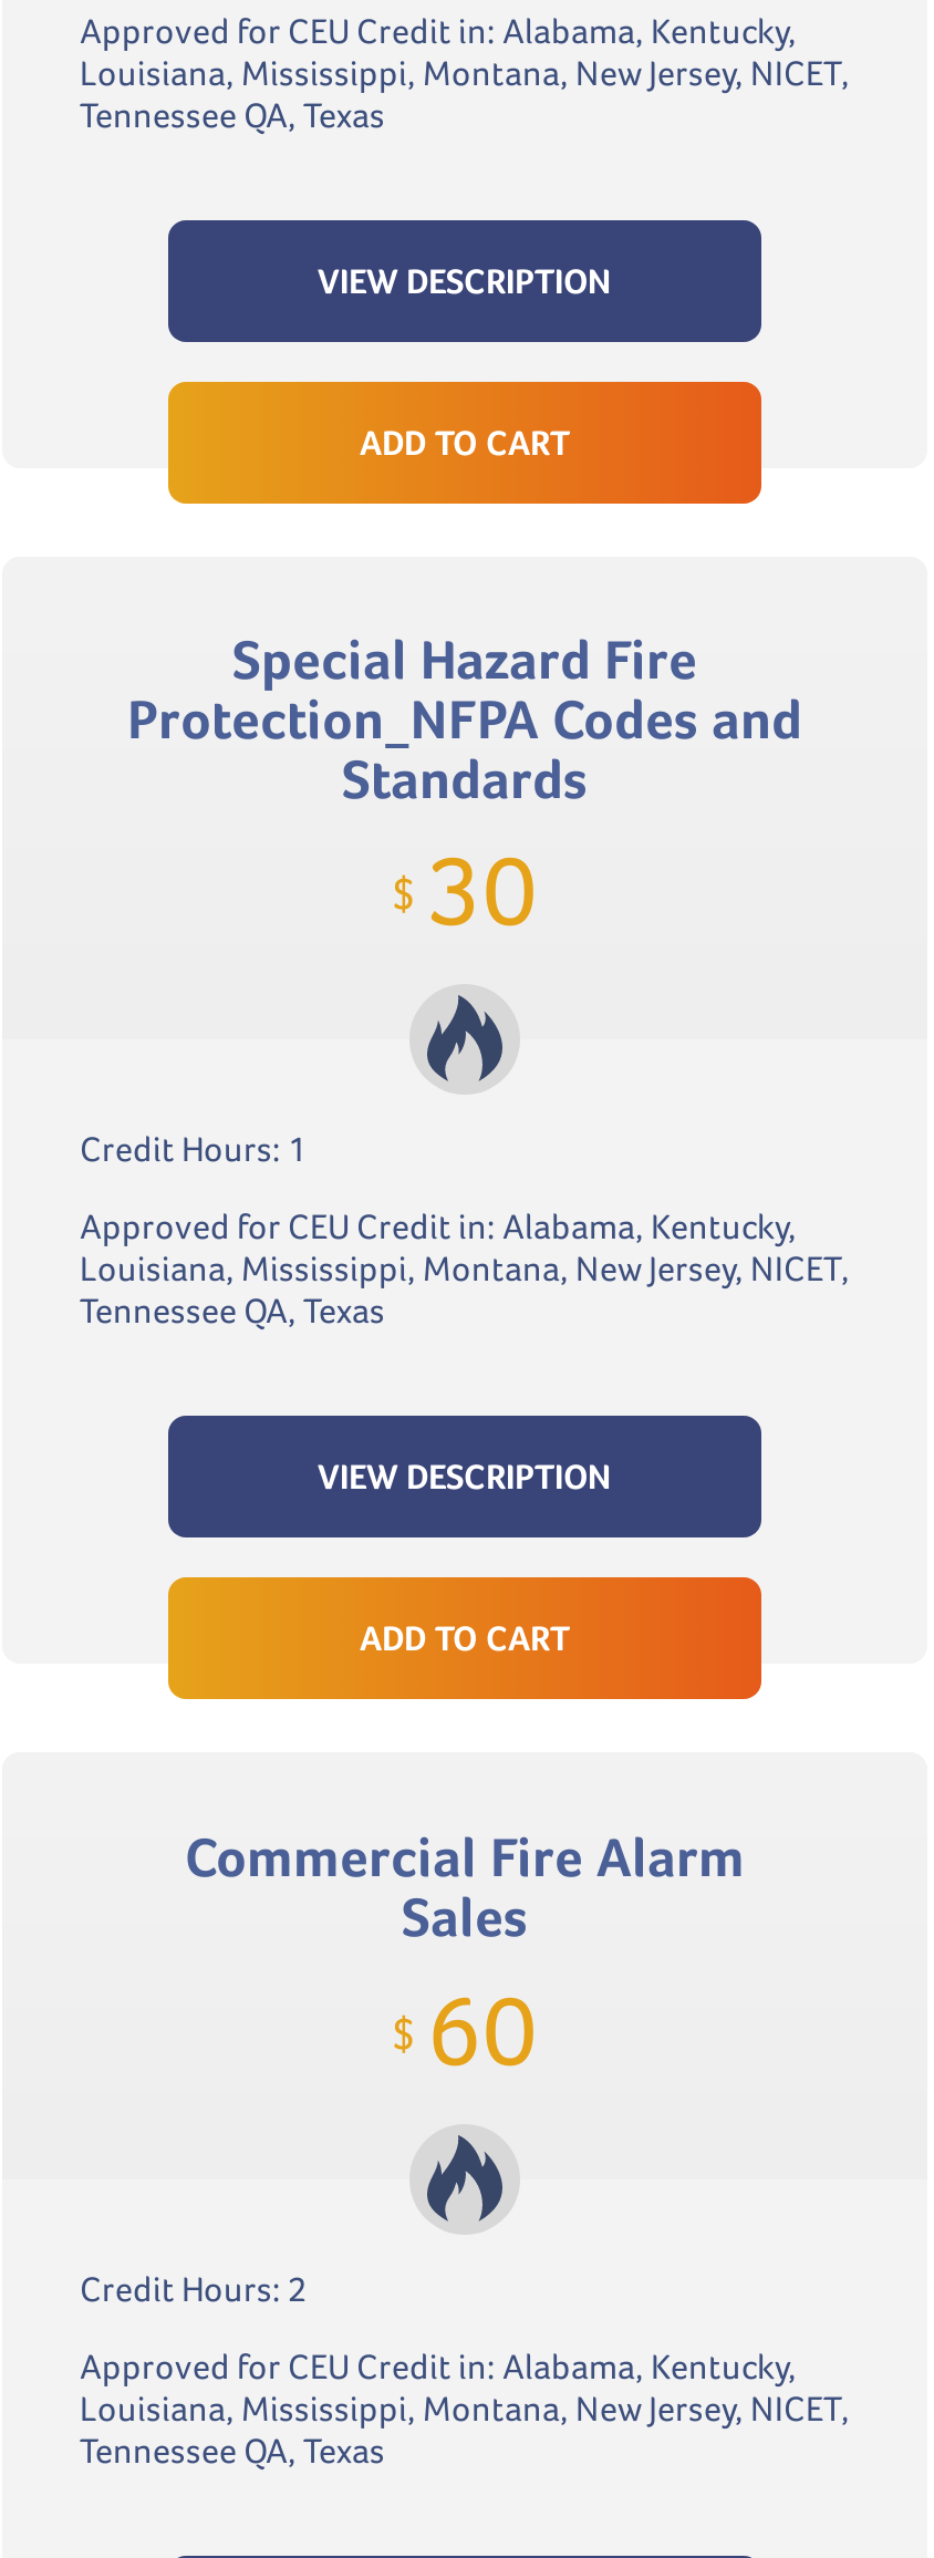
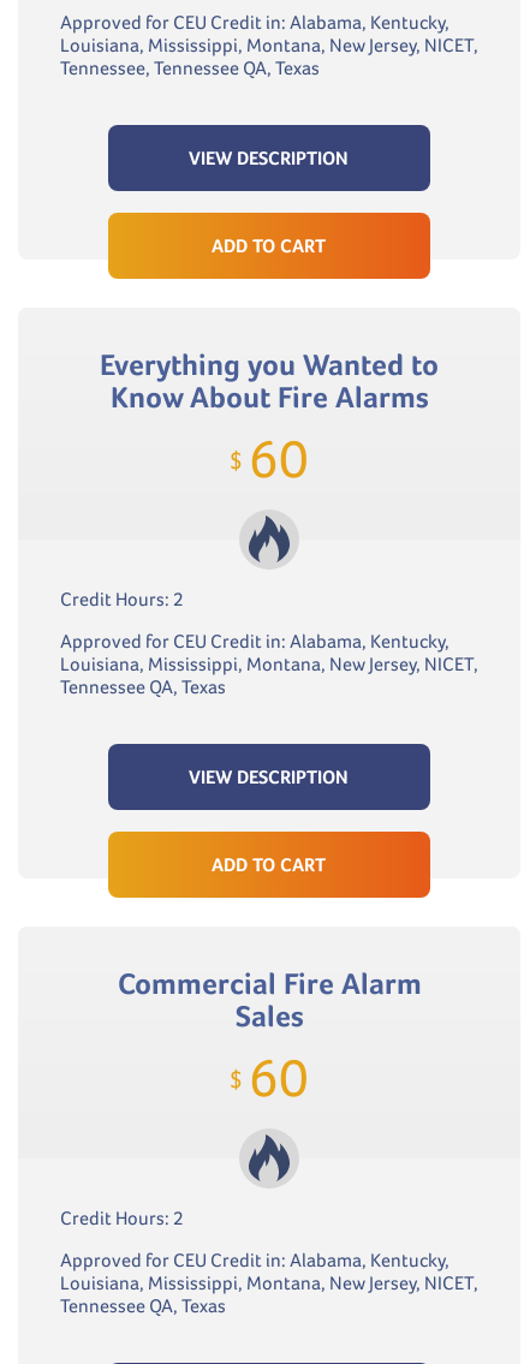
[80,95,385,137] Tennessee QA, Texas -> [60,57,320,80] Tennessee, Tennessee QA, Texas
[127,628,802,947] Special Hazard Fire | Protection_NFPA Codes and | Standards | $ 30 -> [100,348,439,490] Everything you Wanted to | Know About Fire Alarms | $ 60
[80,1129,308,1171] Credit Hours: 1 -> [60,588,184,611] Credit Hours: 2

